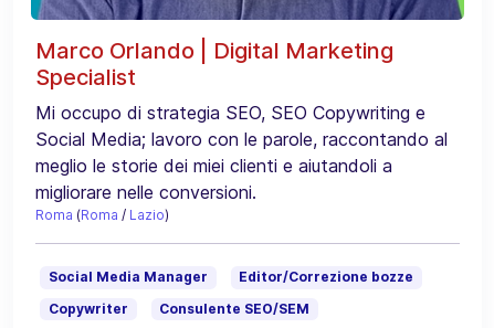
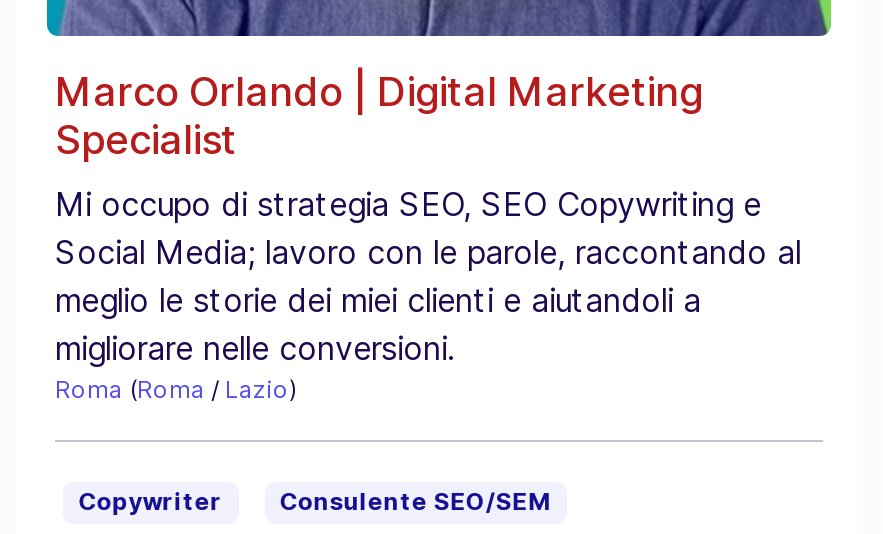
[48,269,414,285] Social Media Manager | Editor/Correzione bozze -> none

